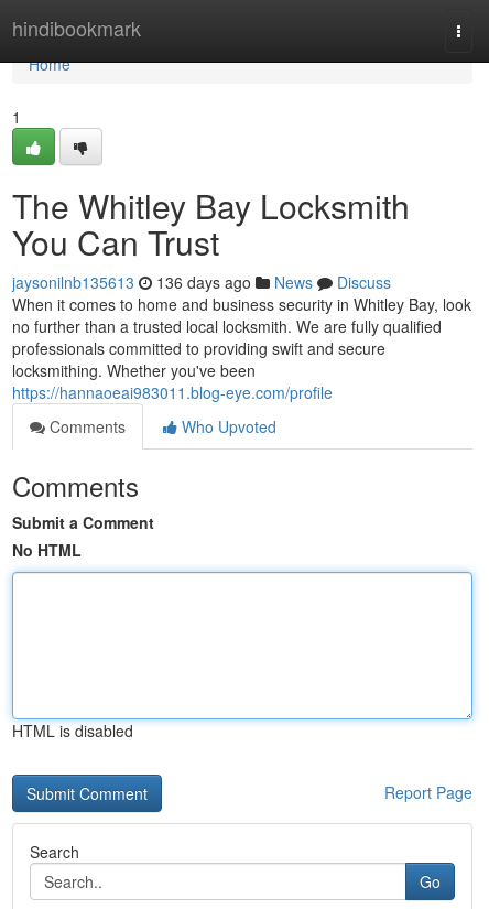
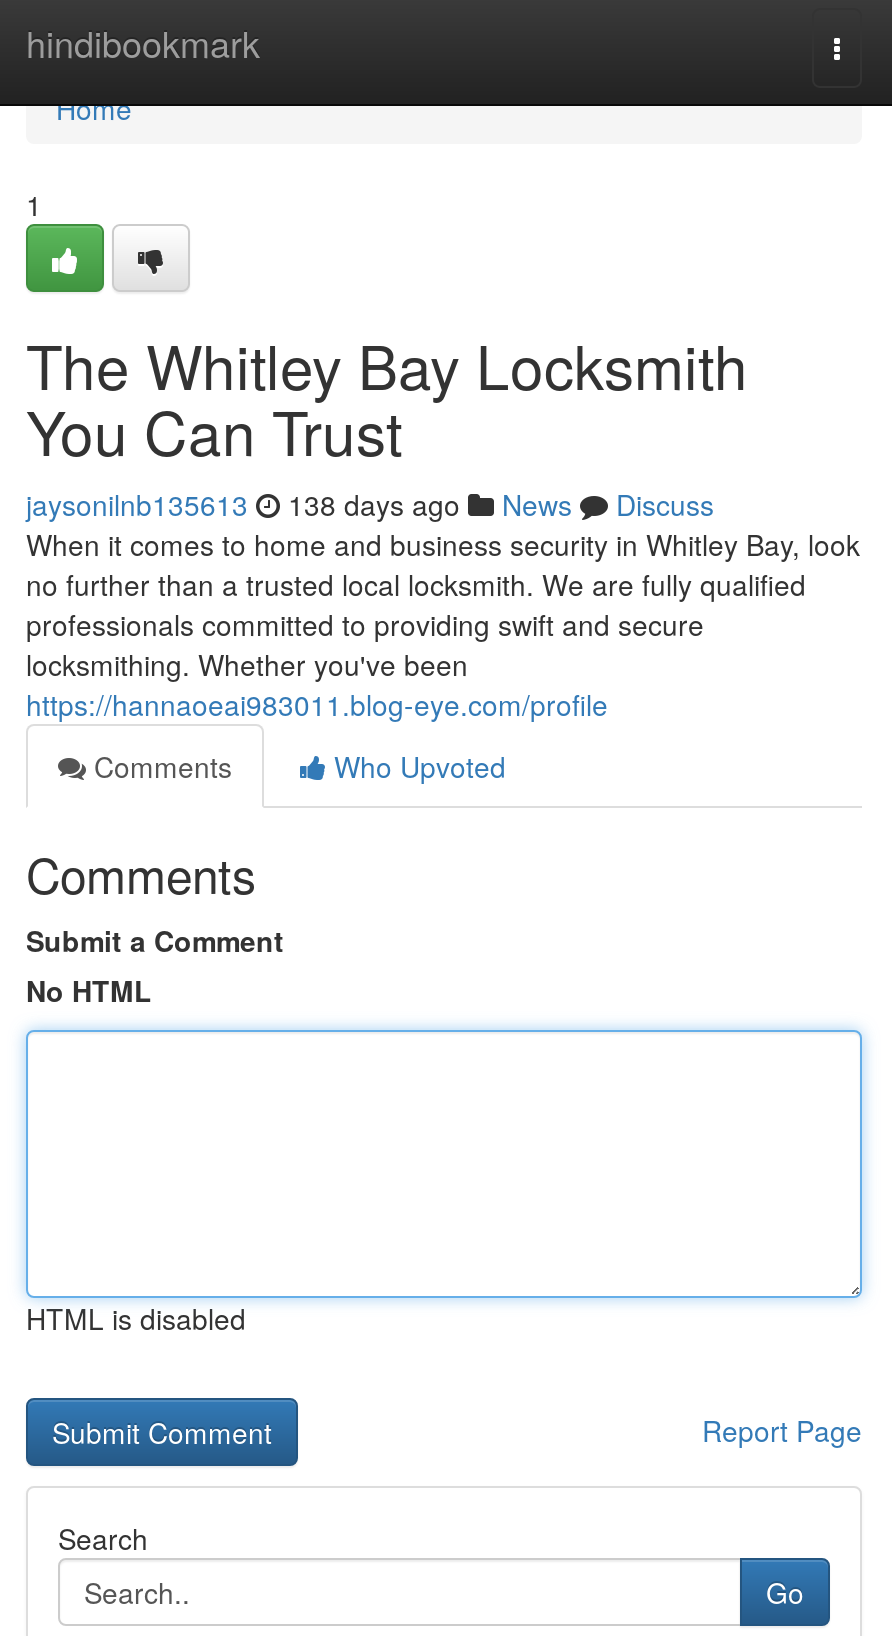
[12,271,391,293] jaysonilnb135613 136 days ago News Discuss -> [26,484,714,524] jaysonilnb135613 138 days ago News Discuss

